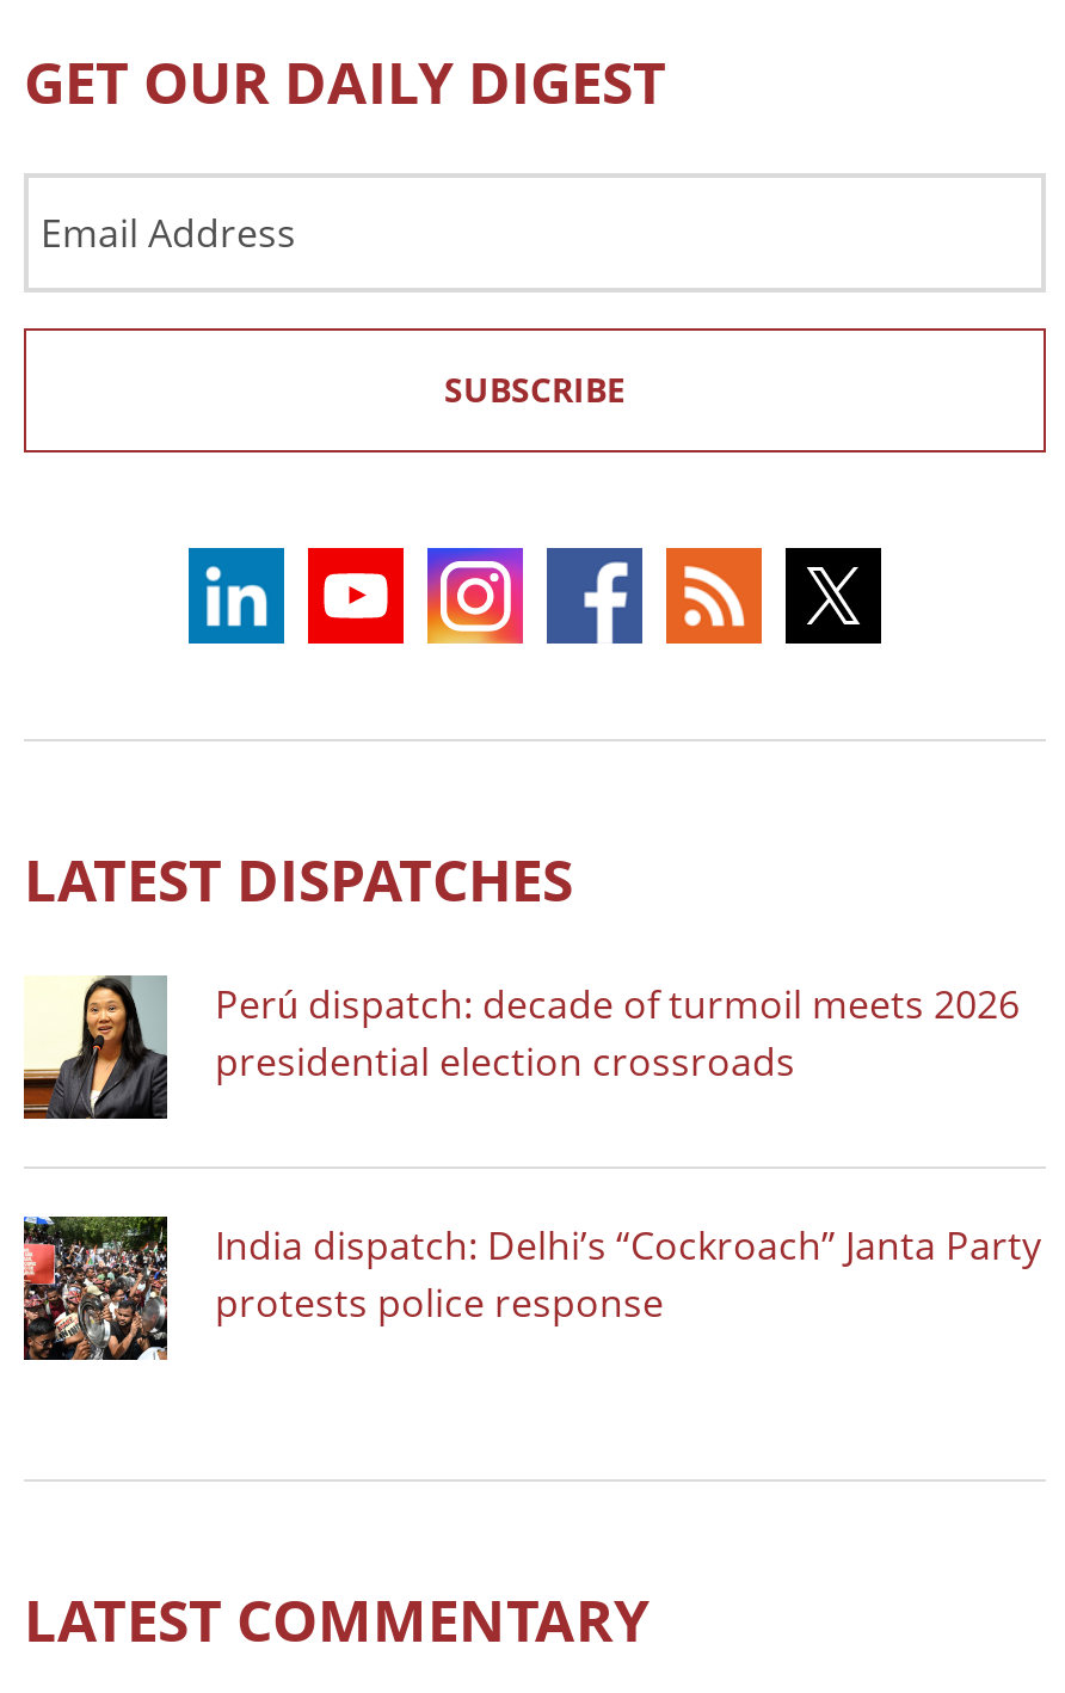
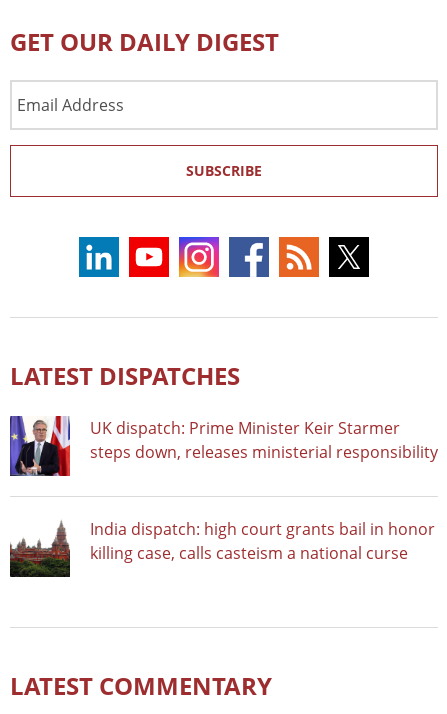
[21,973,1020,1121] [image] | Perú dispatch: decade of turmoil meets 2026 | presidential election crossroads -> [9,415,438,477] [image] | UK dispatch: Prime Minister Keir Starmer | steps down, releases ministerial responsibility
[21,1214,1041,1362] [image] | India dispatch: Delhi’s “Cockroach” Janta Party | protests police response -> [10,517,435,578] [image] | India dispatch: high court grants bail in honor | killing case, calls casteism a national curse

